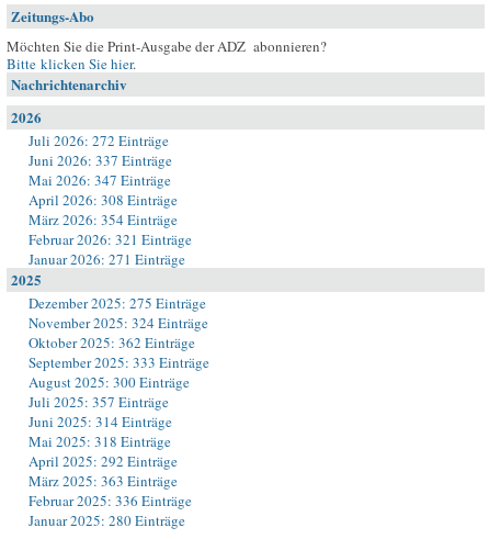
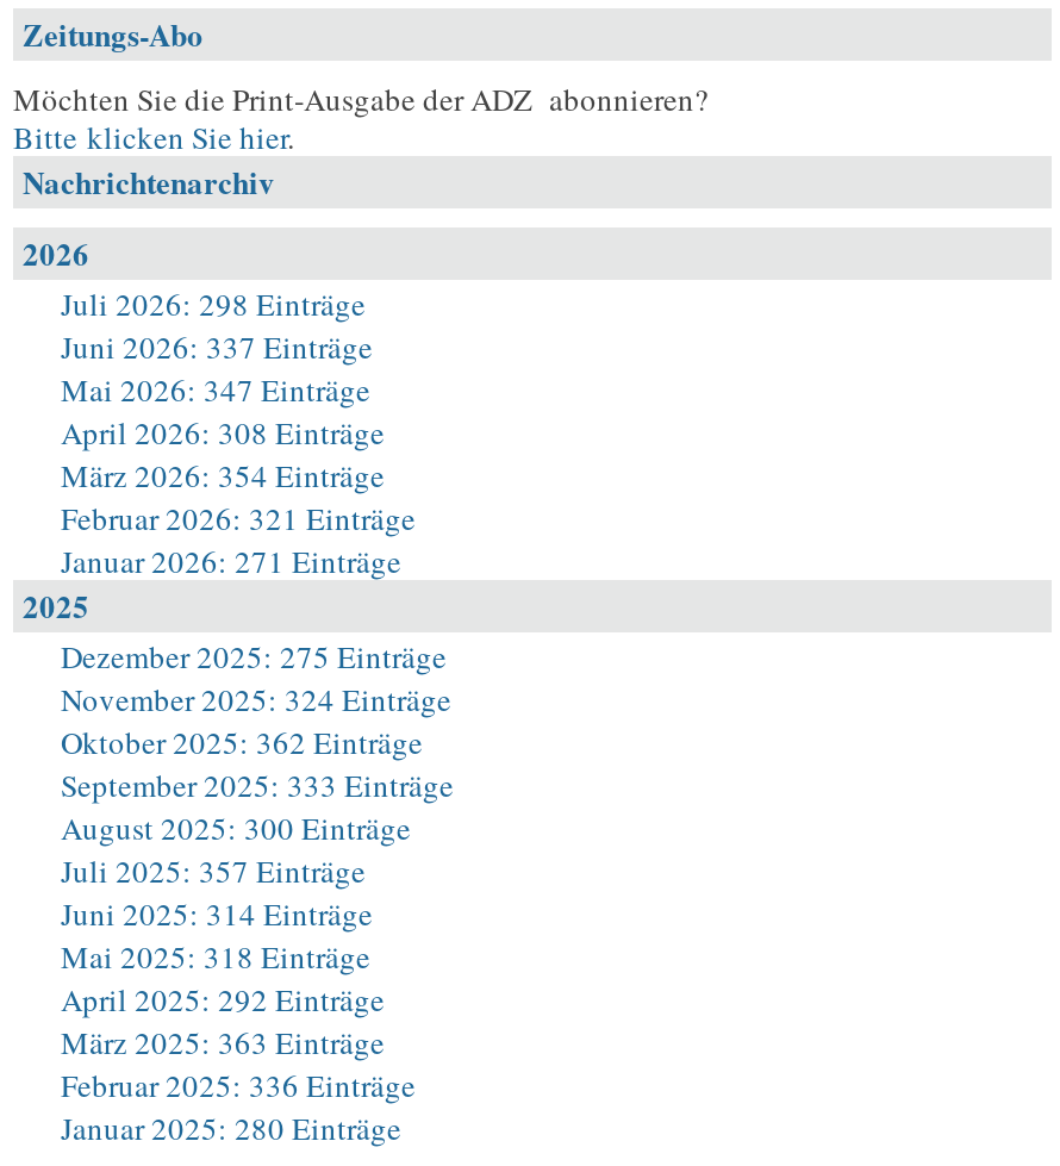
[29,131,169,150] Juli 2026: 272 Einträge -> [61,282,366,325] Juli 2026: 298 Einträge

